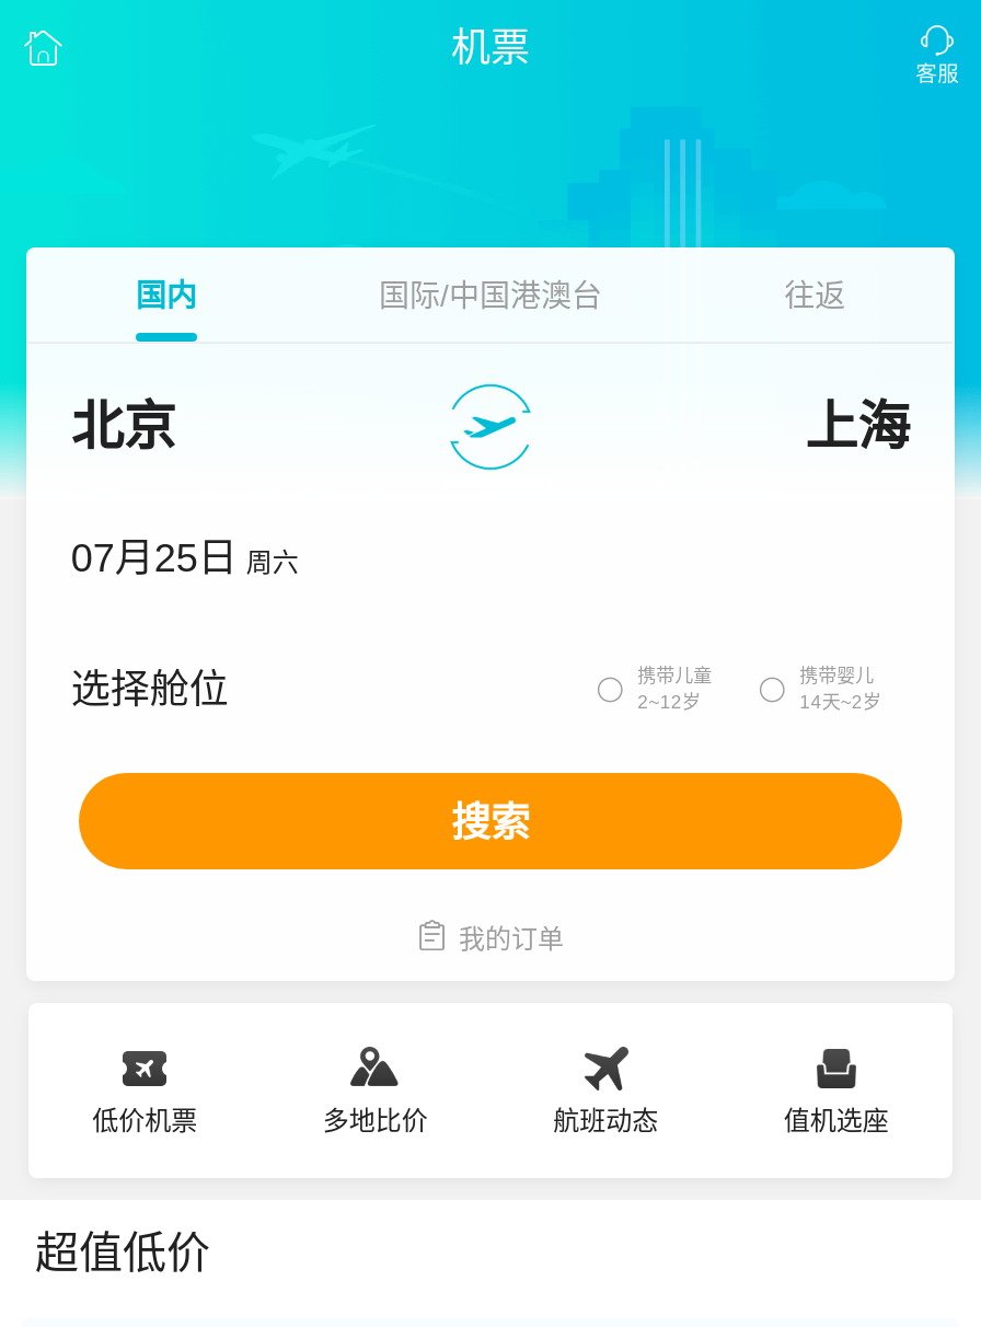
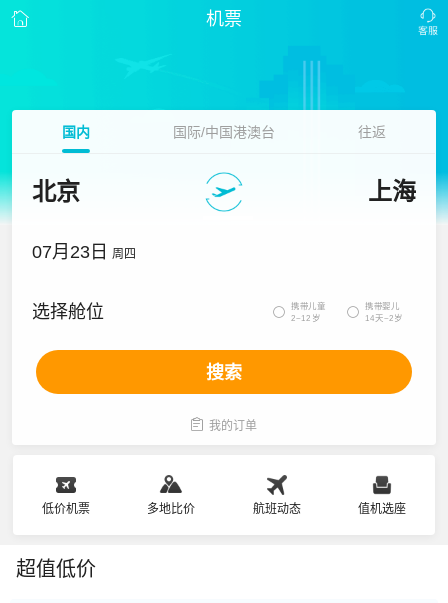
[71,536,298,580] 07月25日 周六 -> [32,242,136,262] 07月23日 周四

